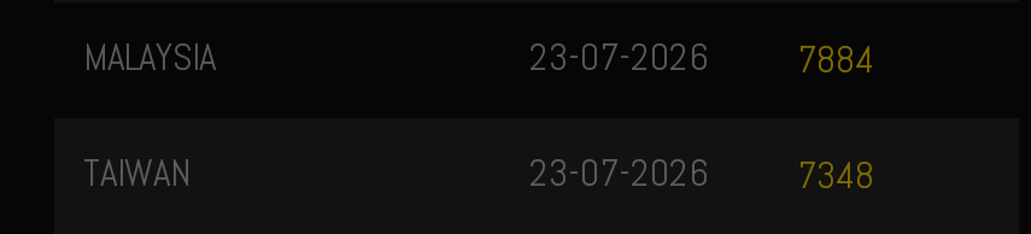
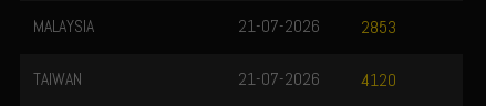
[529,35,708,83] 23-07-2026 -> [238,16,320,38] 21-07-2026
[797,36,874,84] 7884 -> [361,16,396,39] 2853
[529,151,708,199] 23-07-2026 -> [238,69,320,91] 21-07-2026
[797,152,874,200] 7348 -> [361,69,396,92] 4120

